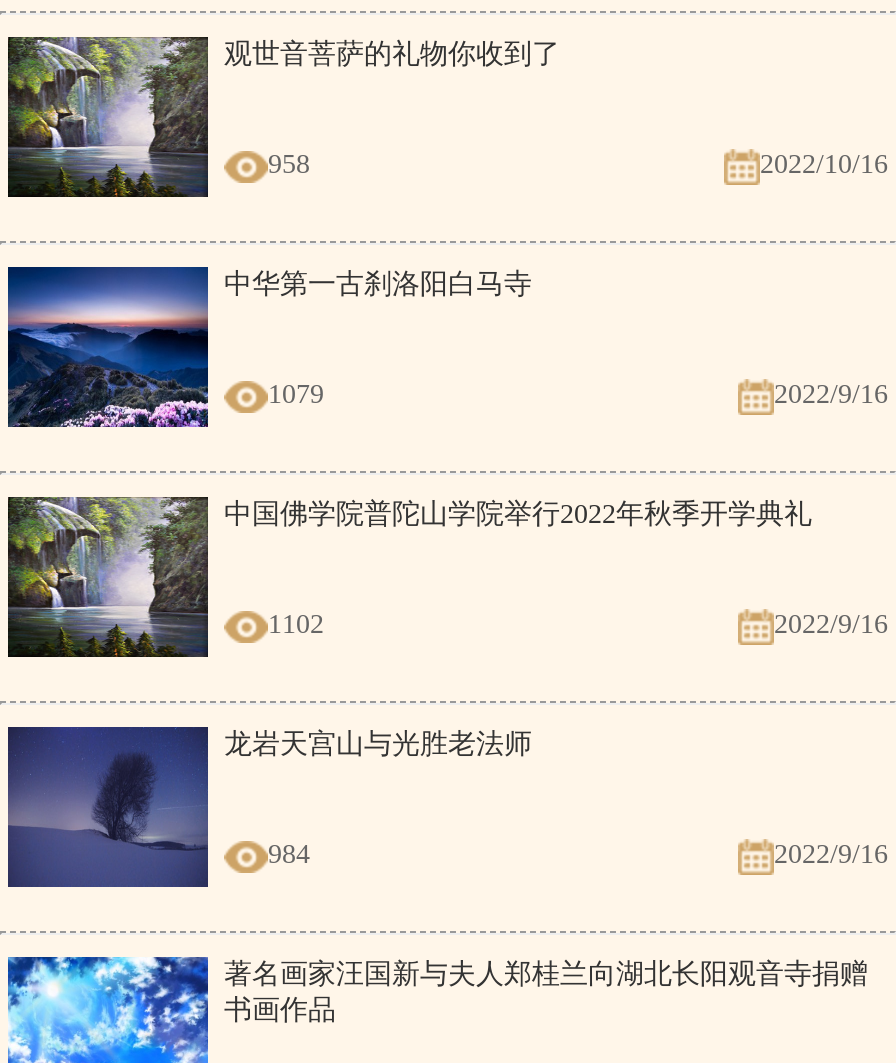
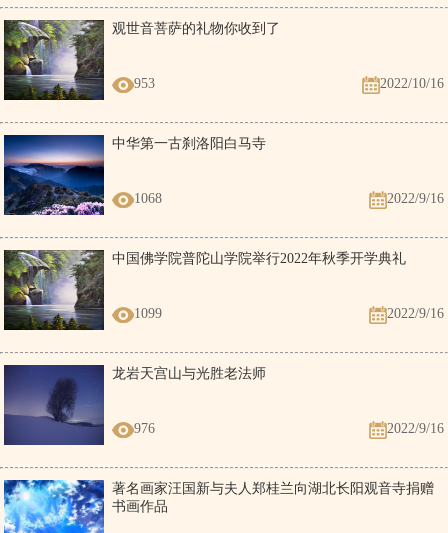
[268,149,310,179] 958 -> [134,76,155,91] 953
[268,379,324,409] 1079 -> [134,191,162,206] 1068
[268,609,324,639] 1102 -> [134,306,162,321] 1099
[268,839,310,869] 984 -> [134,421,155,436] 976

